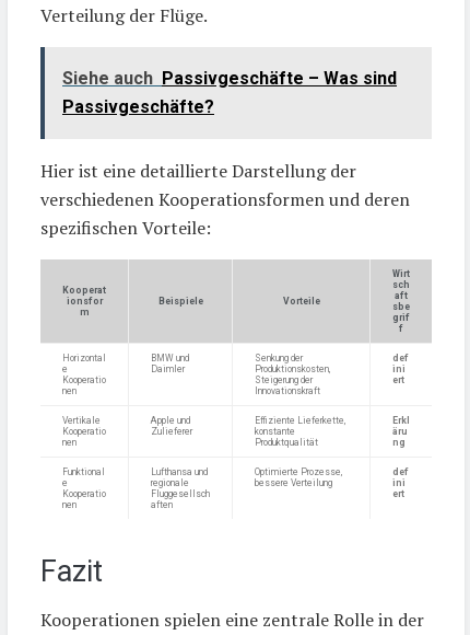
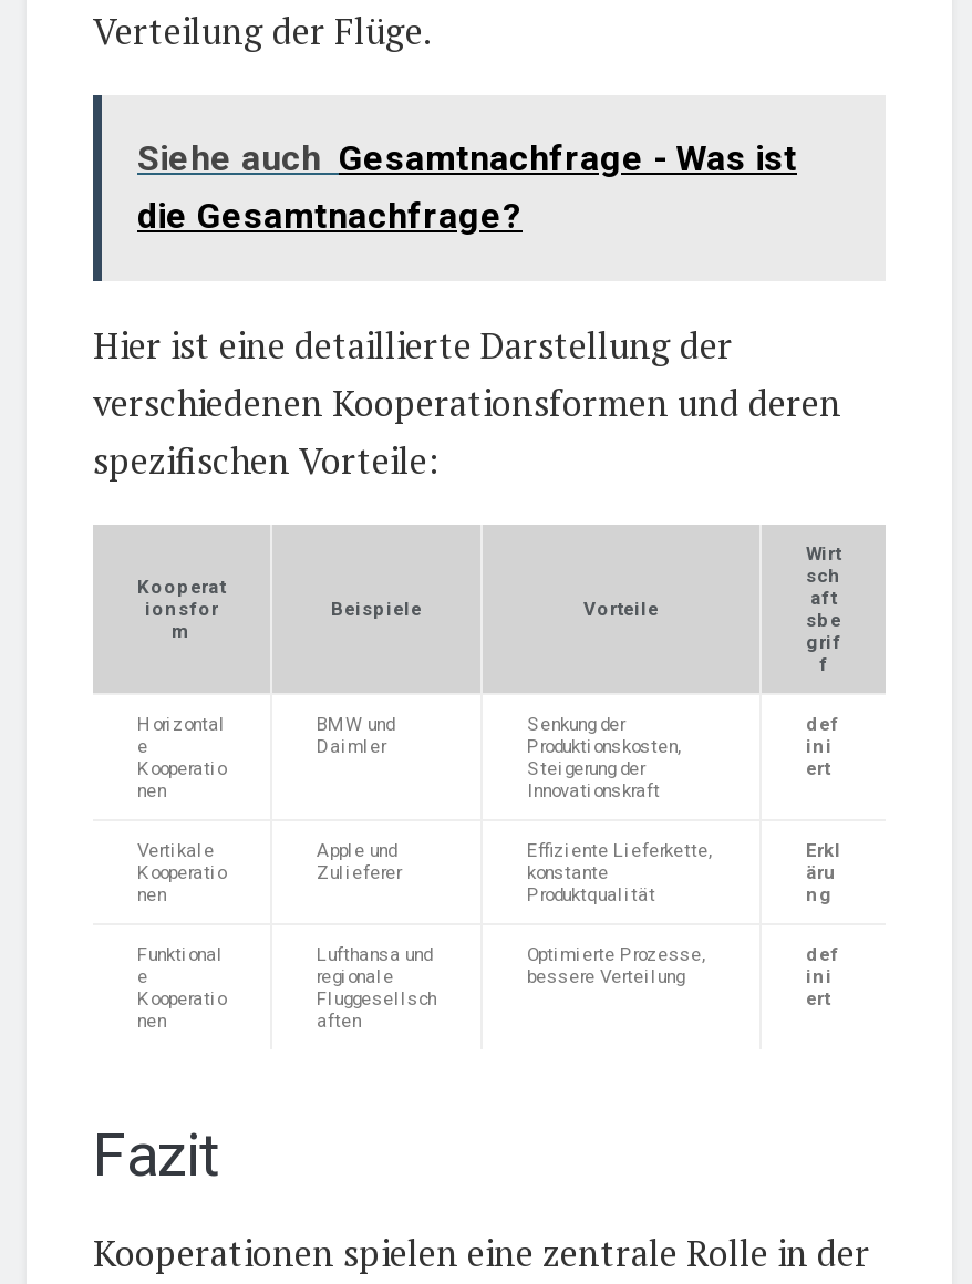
[62,68,397,117] Siehe auch Passivgeschäfte – Was sind | Passivgeschäfte? -> [137,137,797,236] Siehe auch Gesamtnachfrage - Was ist | die Gesamtnachfrage?

